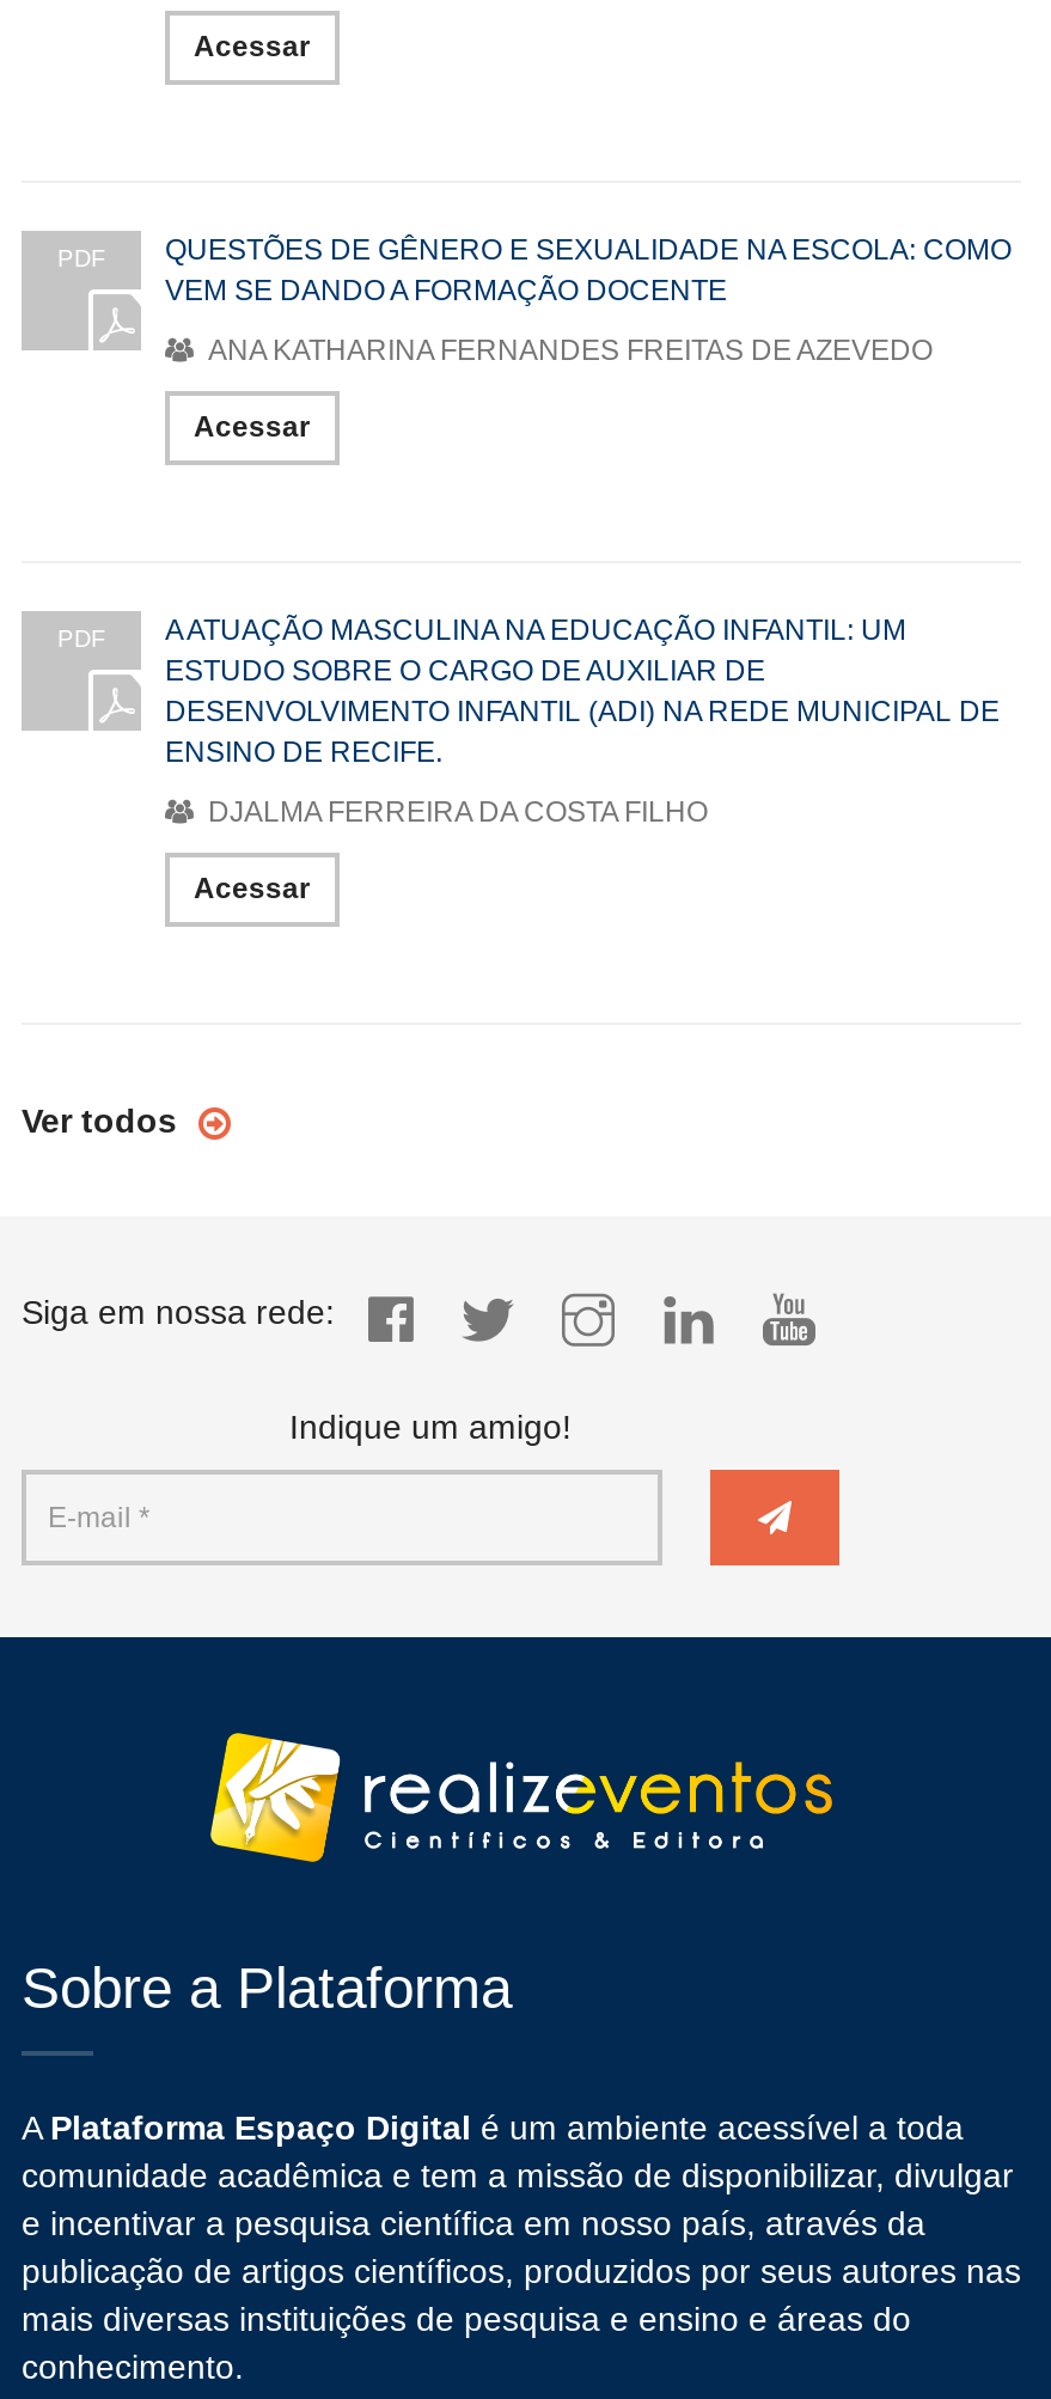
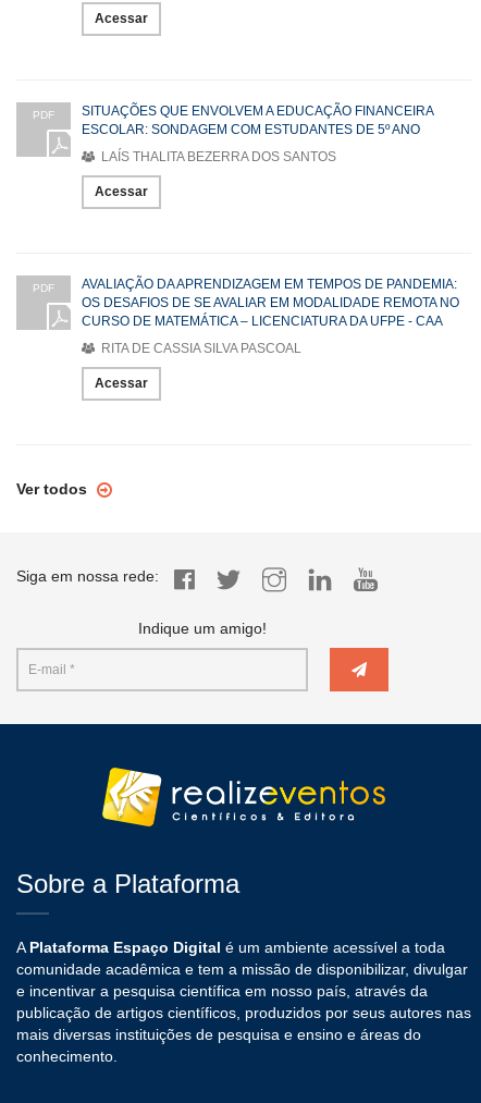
[165,233,1012,307] QUESTÕES DE GÊNERO E SEXUALIDADE NA ESCOLA: COMO | VEM SE DANDO A FORMAÇÃO DOCENTE -> [82,103,433,137] SITUAÇÕES QUE ENVOLVEM A EDUCAÇÃO FINANCEIRA | ESCOLAR: SONDAGEM COM ESTUDANTES DE 5º ANO
[201,333,933,367] ANA KATHARINA FERNANDES FREITAS DE AZEVEDO -> [98,149,336,164] LAÍS THALITA BEZERRA DOS SANTOS
[165,613,1000,769] A ATUAÇÃO MASCULINA NA EDUCAÇÃO INFANTIL: UM | ESTUDO SOBRE O CARGO DE AUXILIAR DE | DESENVOLVIMENTO INFANTIL (ADI) NA REDE MUNICIPAL DE | ENSINO DE RECIFE. -> [82,276,459,329] AVALIAÇÃO DA APRENDIZAGEM EM TEMPOS DE PANDEMIA: | OS DESAFIOS DE SE AVALIAR EM MODALIDADE REMOTA NO | CURSO DE MATEMÁTICA – LICENCIATURA DA UFPE - CAA
[201,795,708,829] DJALMA FERREIRA DA COSTA FILHO -> [98,341,301,356] RITA DE CASSIA SILVA PASCOAL

